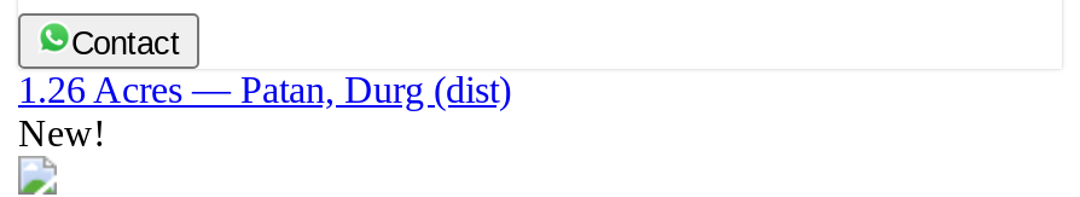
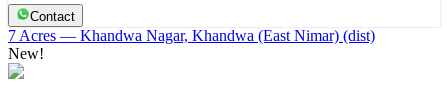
[18,70,511,111] 1.26 Acres— Patan, Durg (dist) -> [8,27,375,44] 7 Acres— Khandwa Nagar, Khandwa (East Nimar) (dist)

